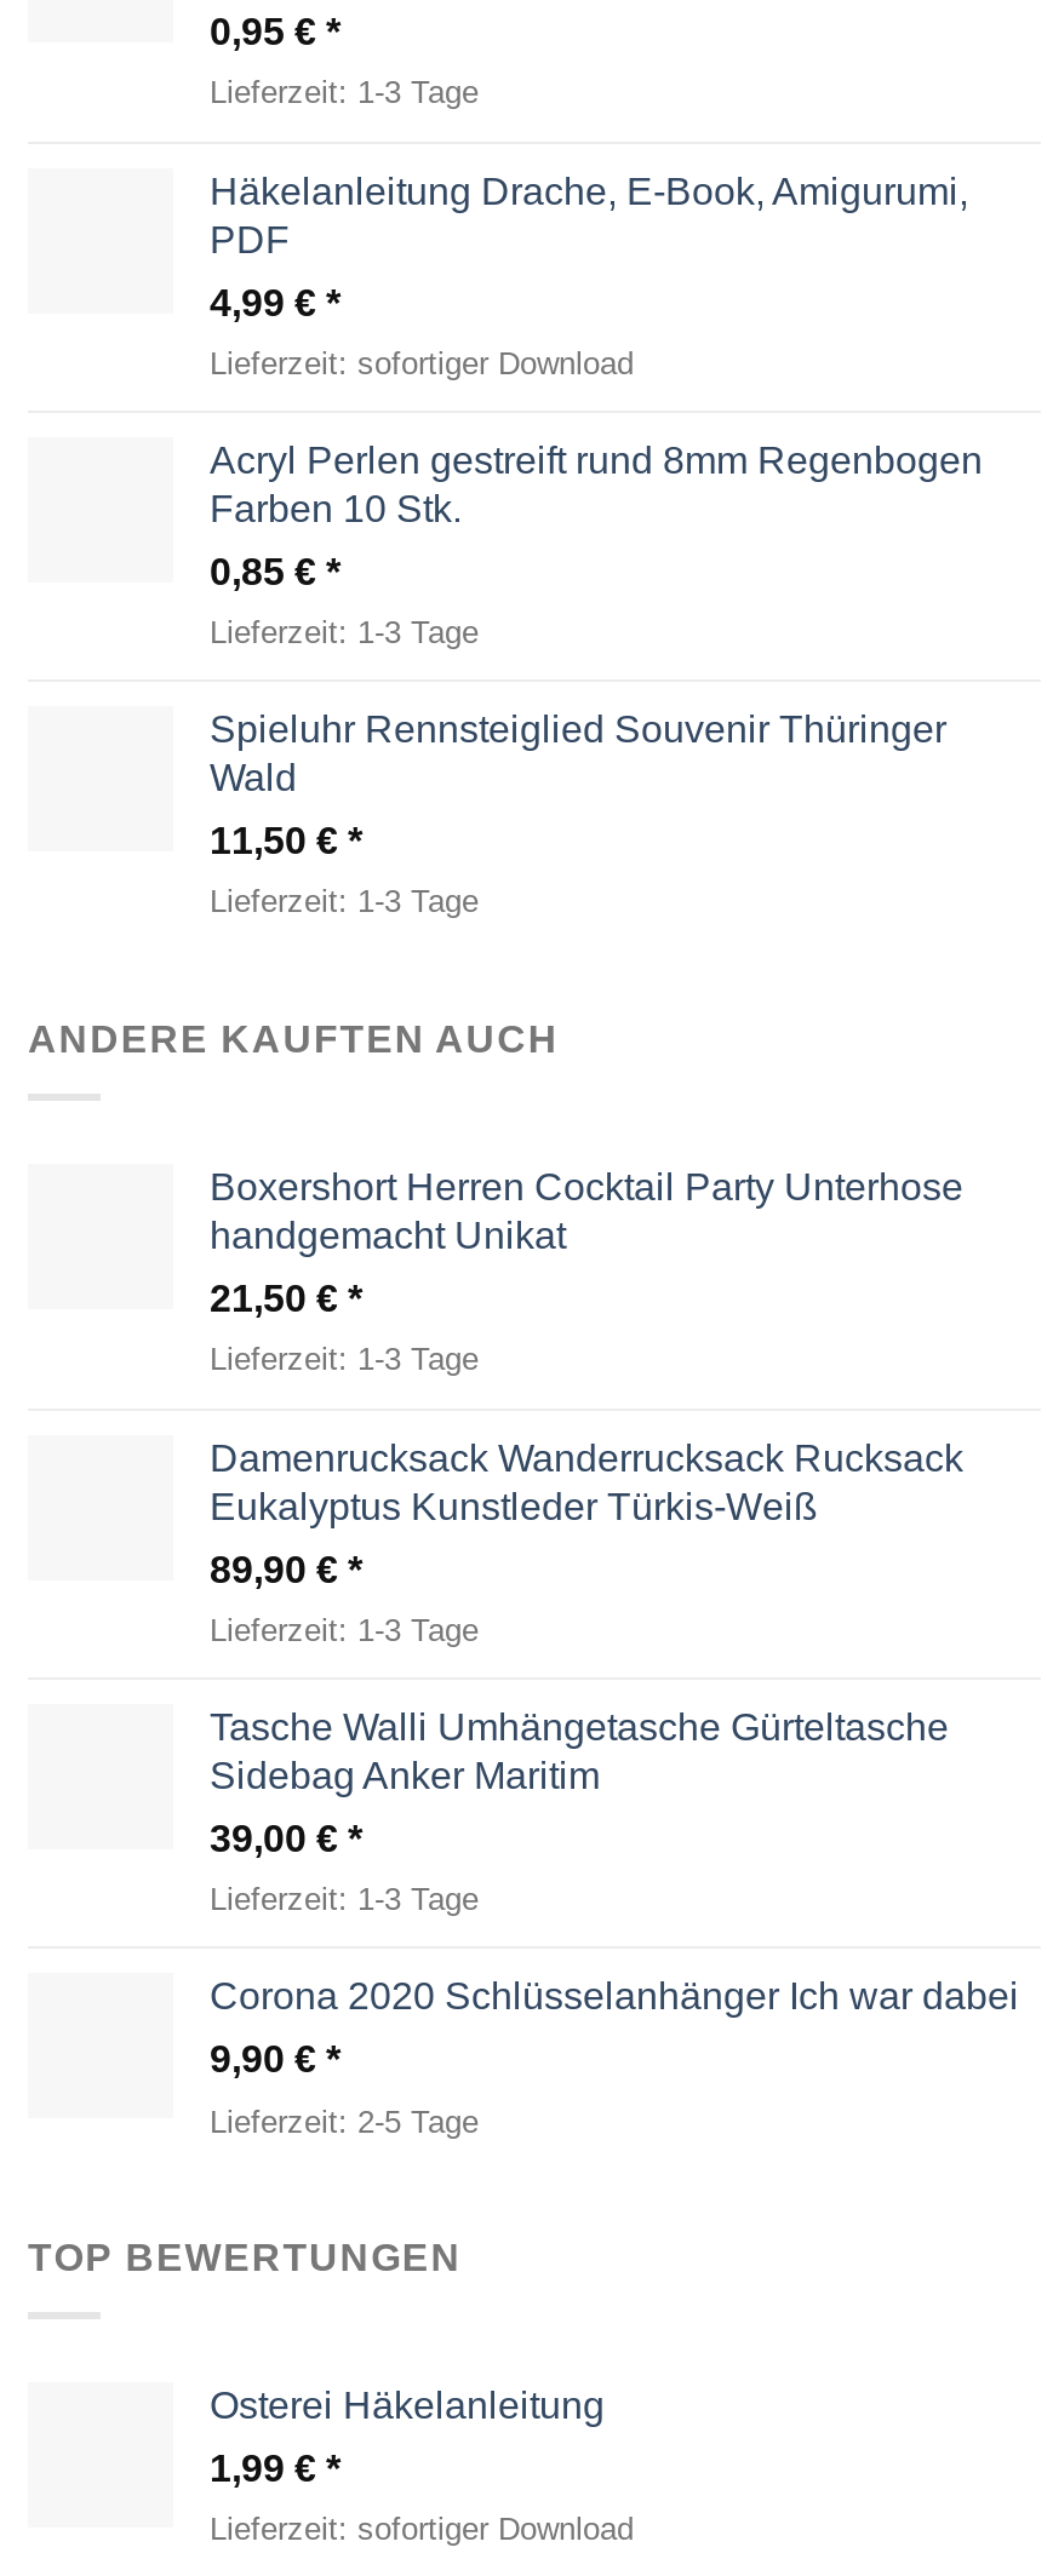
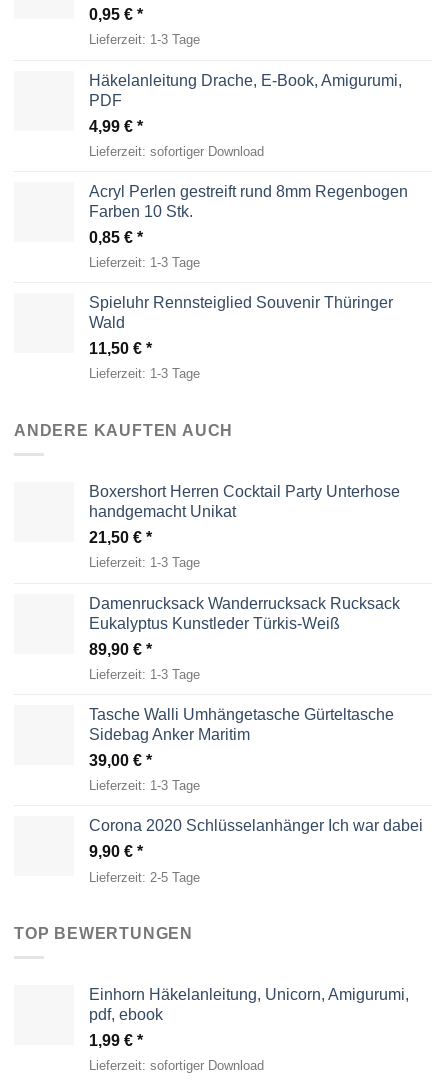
[210,2385,605,2427] Osterei Häkelanleitung -> [89,986,409,1023] Einhorn Häkelanleitung, Unicorn, Amigurumi, | pdf, ebook

